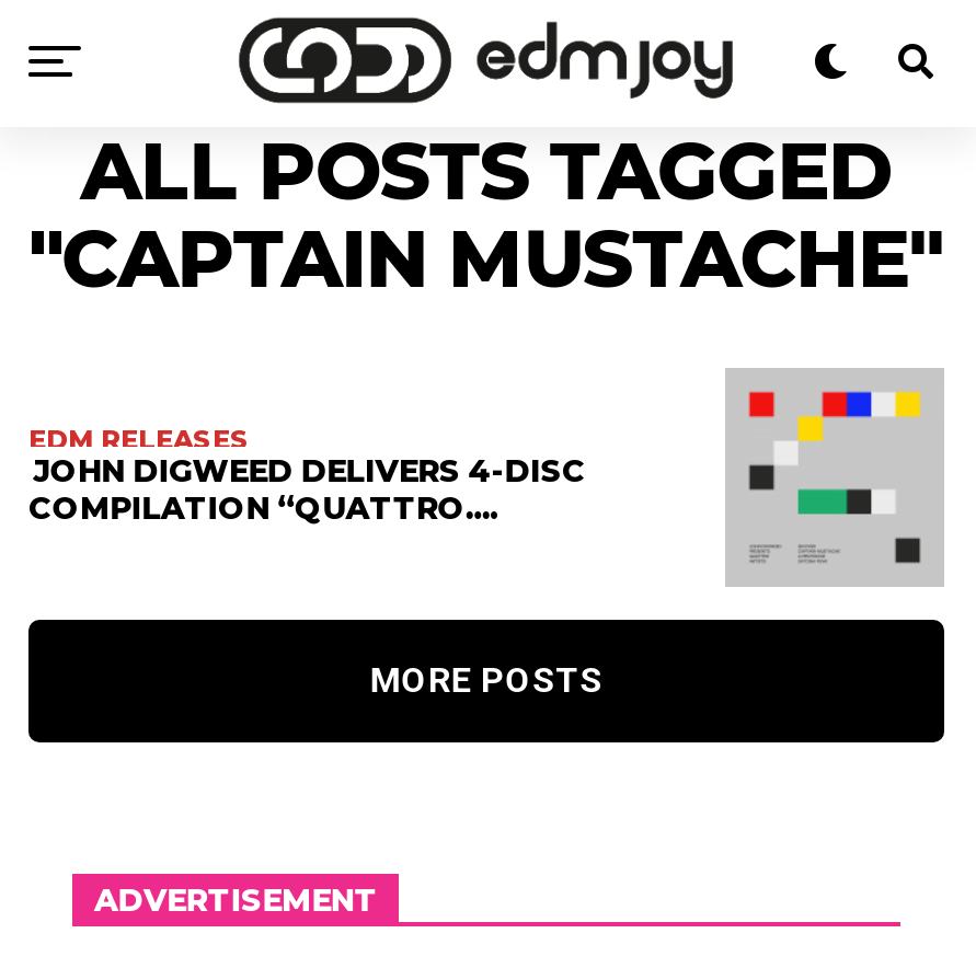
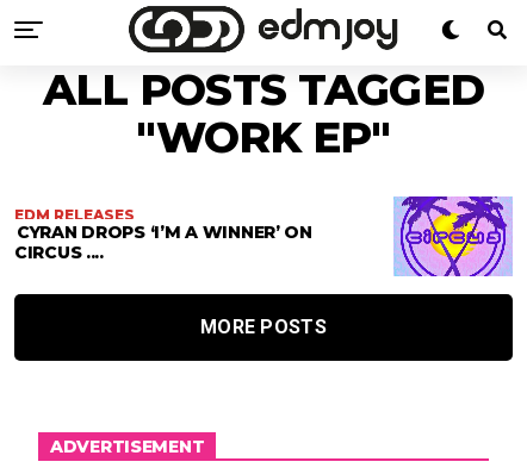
[28,210,944,307] "CAPTAIN MUSTACHE" -> [136,111,391,163] "WORK EP"
[725,368,944,587] [image] -> [393,195,513,277] [image]
[28,451,585,528] JOHN DIGWEED DELIVERS 4-DISC | COMPILATION “QUATTRO.... -> [14,222,312,264] CYRAN DROPS ‘I’M A WINNER’ ON | CIRCUS ....

